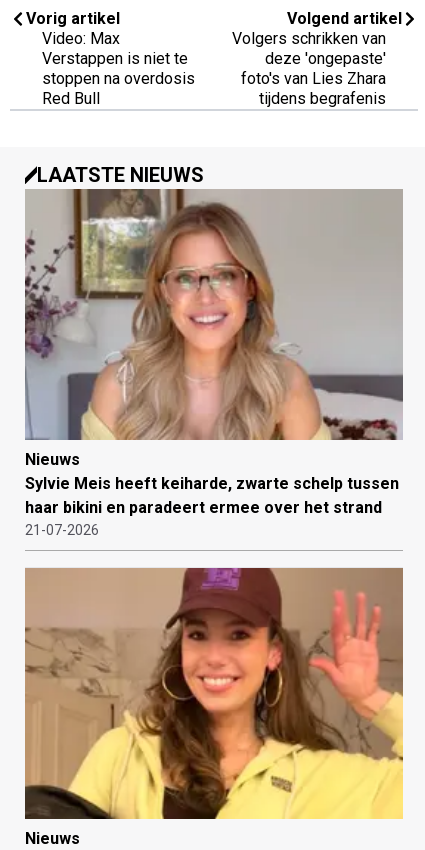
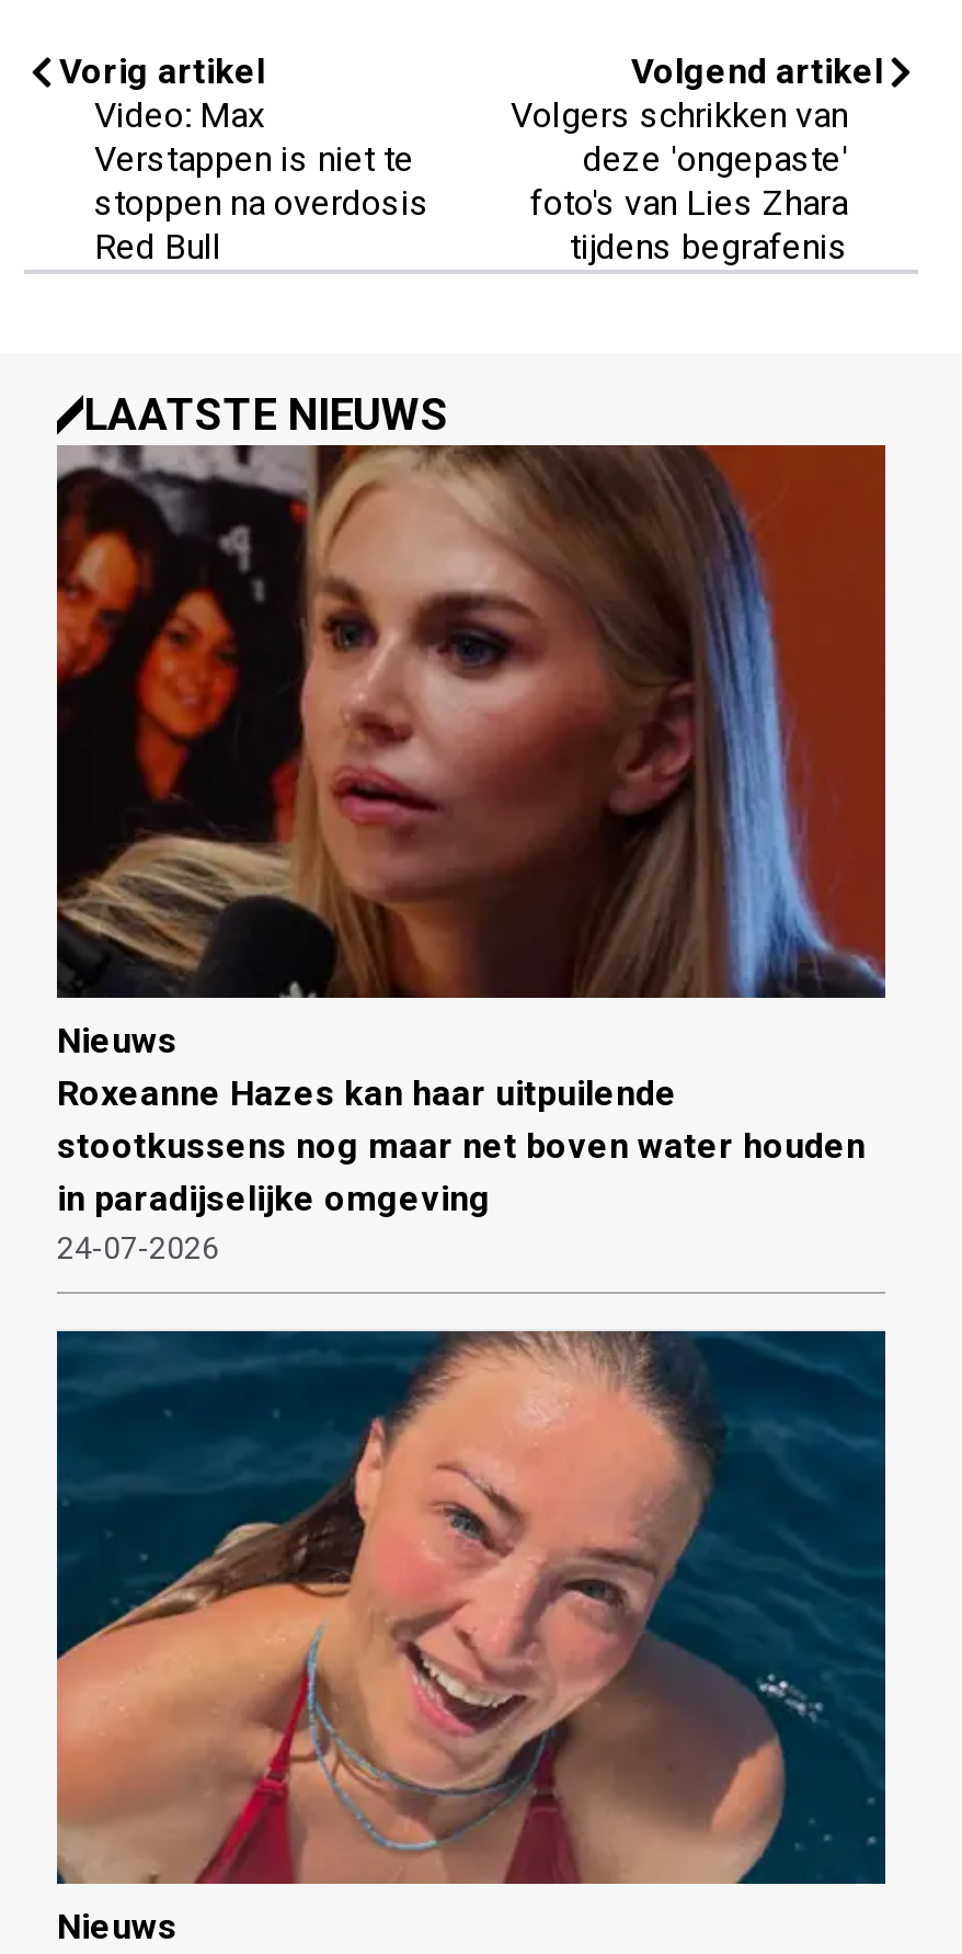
[24,188,404,537] [image] | Sylvie Meis heeft keiharde, zwarte schelp tussen | haar bikini en paradeert ermee over het strand | 21-07-2026 -> [55,443,887,1266] [image] | Roxeanne Hazes kan haar uitpuilende | stootkussens nog maar net boven water houden | in paradijselijke omgeving | 24-07-2026
[24,567,404,820] [image] -> [55,1329,887,1886] [image]

